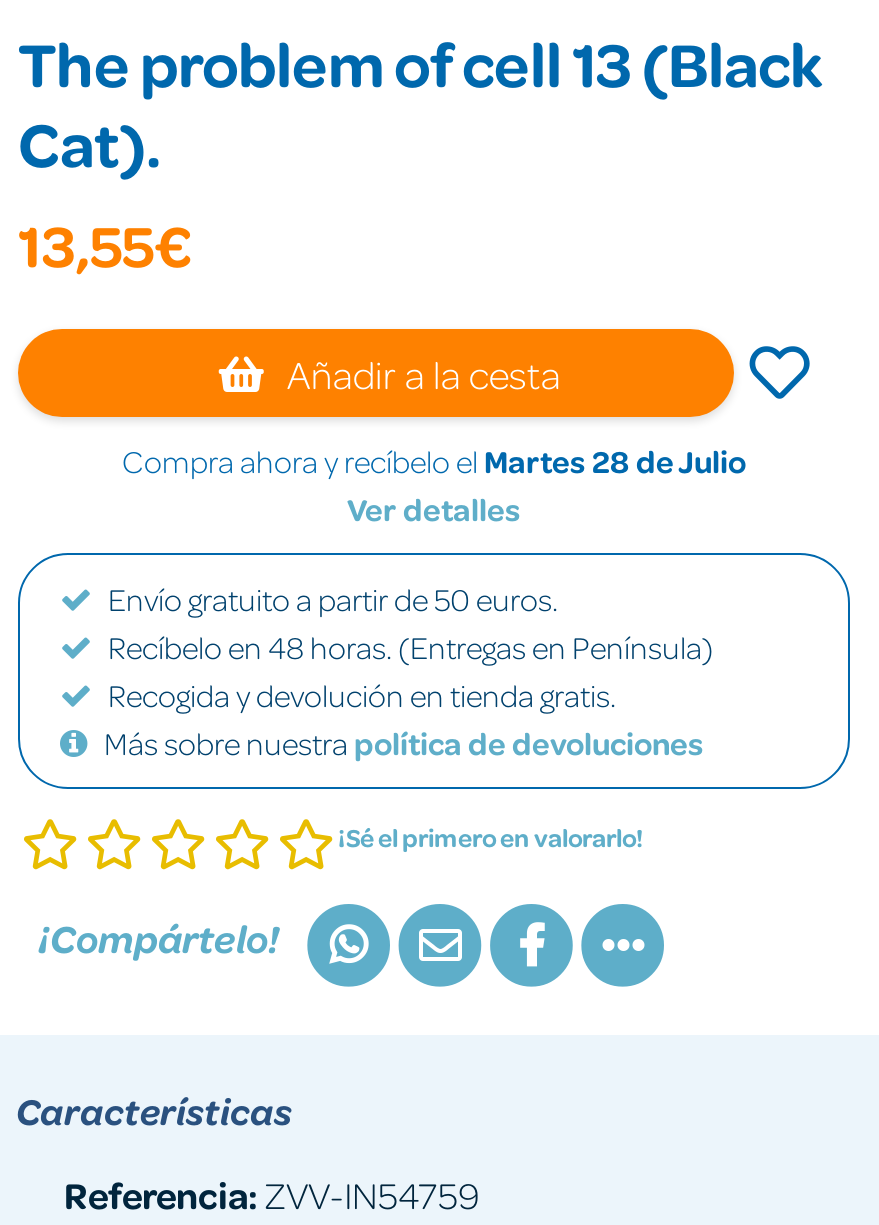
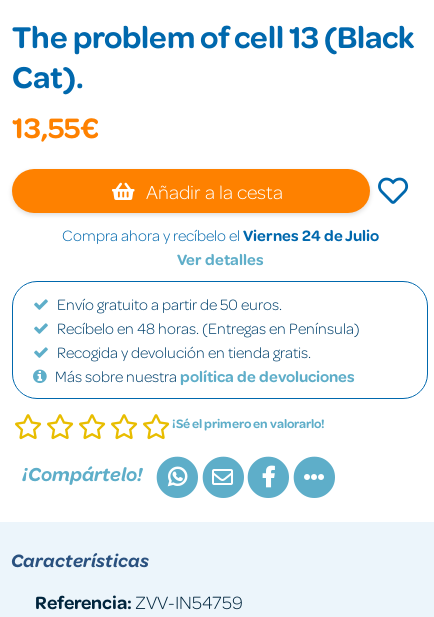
[122,441,746,481] Compra ahora y recíbelo el Martes 28 de Julio -> [61,225,378,245] Compra ahora y recíbelo el Viernes 24 de Julio

